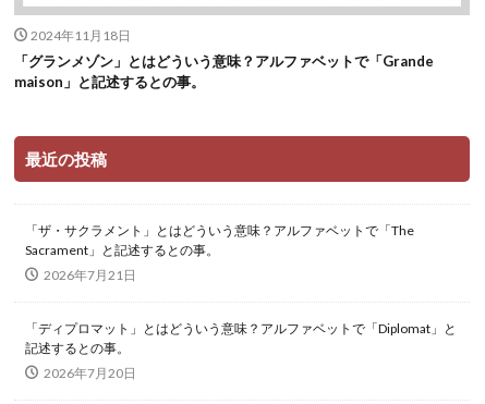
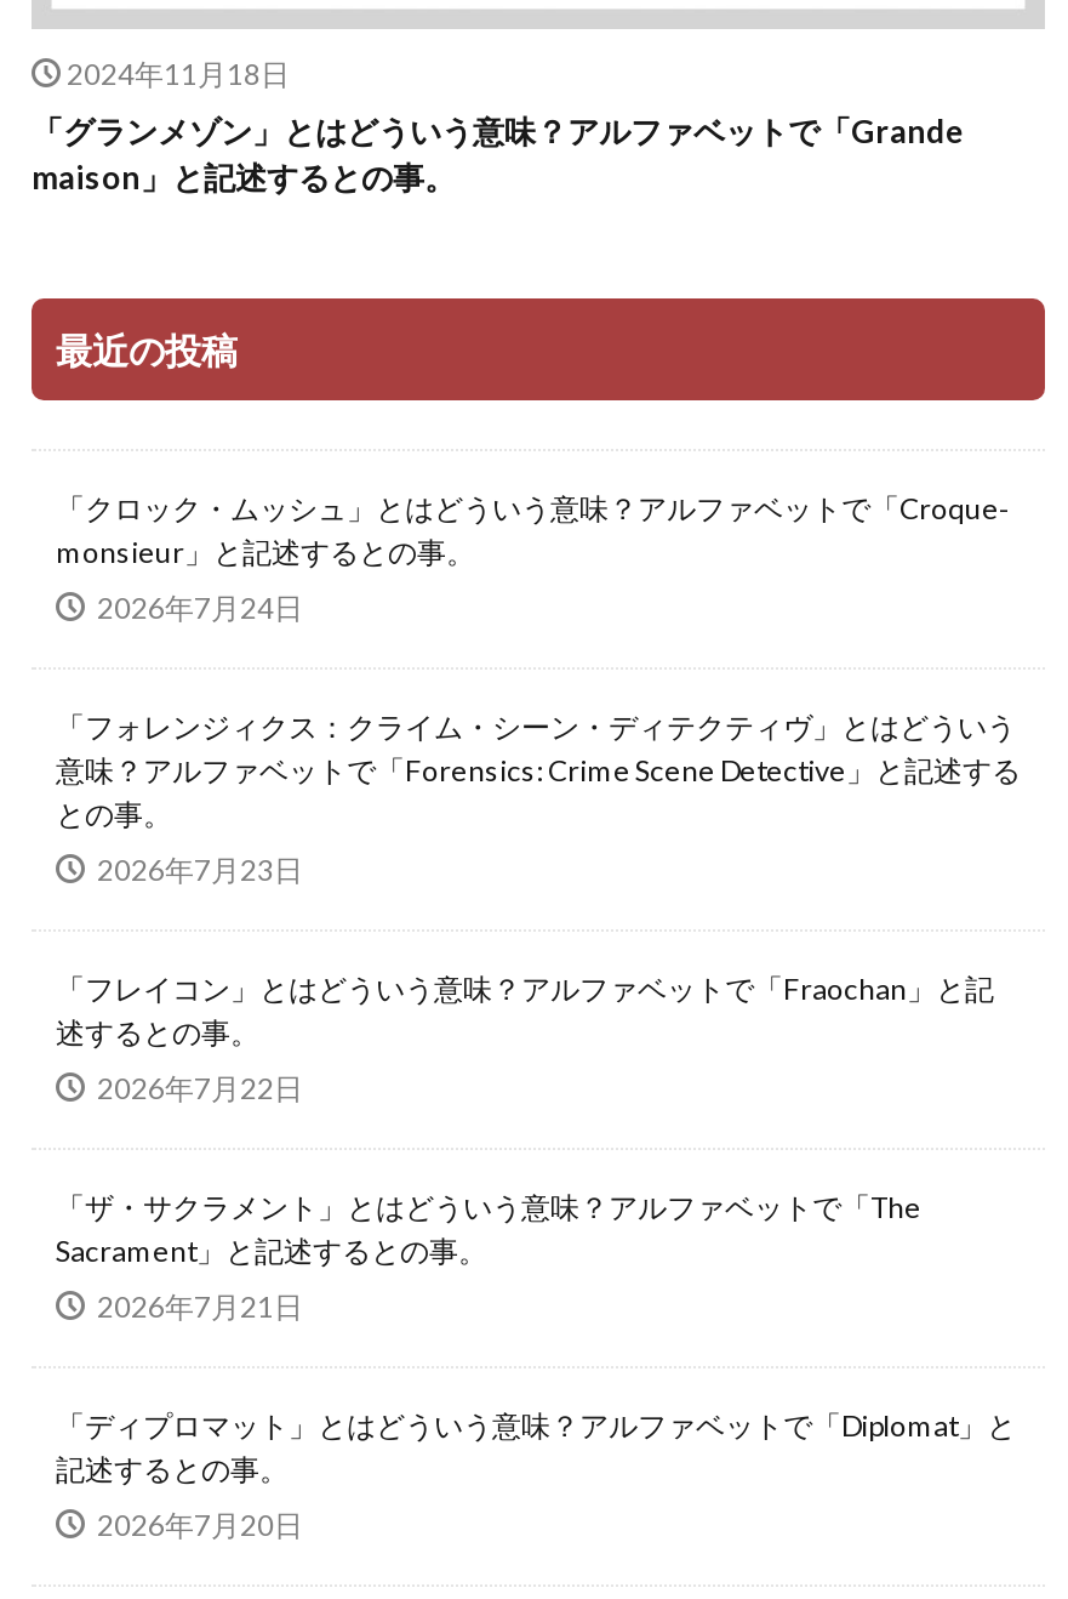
none -> [56,489,1021,1105] 「クロック・ムッシュ」とはどういう意味？アルファベットで「Croque- | monsieur」と記述するとの事。 | 2026年7月24日 | 「フォレンジィクス：クライム・シーン・ディテクティヴ」とはどういう | 意味？アルファベットで「Forensics: Crime Scene Detective」と記述する | との事。 | 2026年7月23日 | 「フレイコン」とはどういう意味？アルファベットで「Fraochan」と記 | 述するとの事。 | 2026年7月22日

